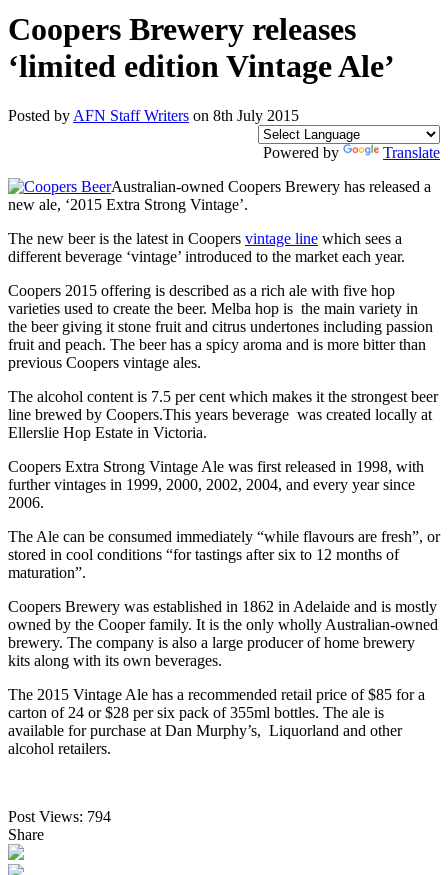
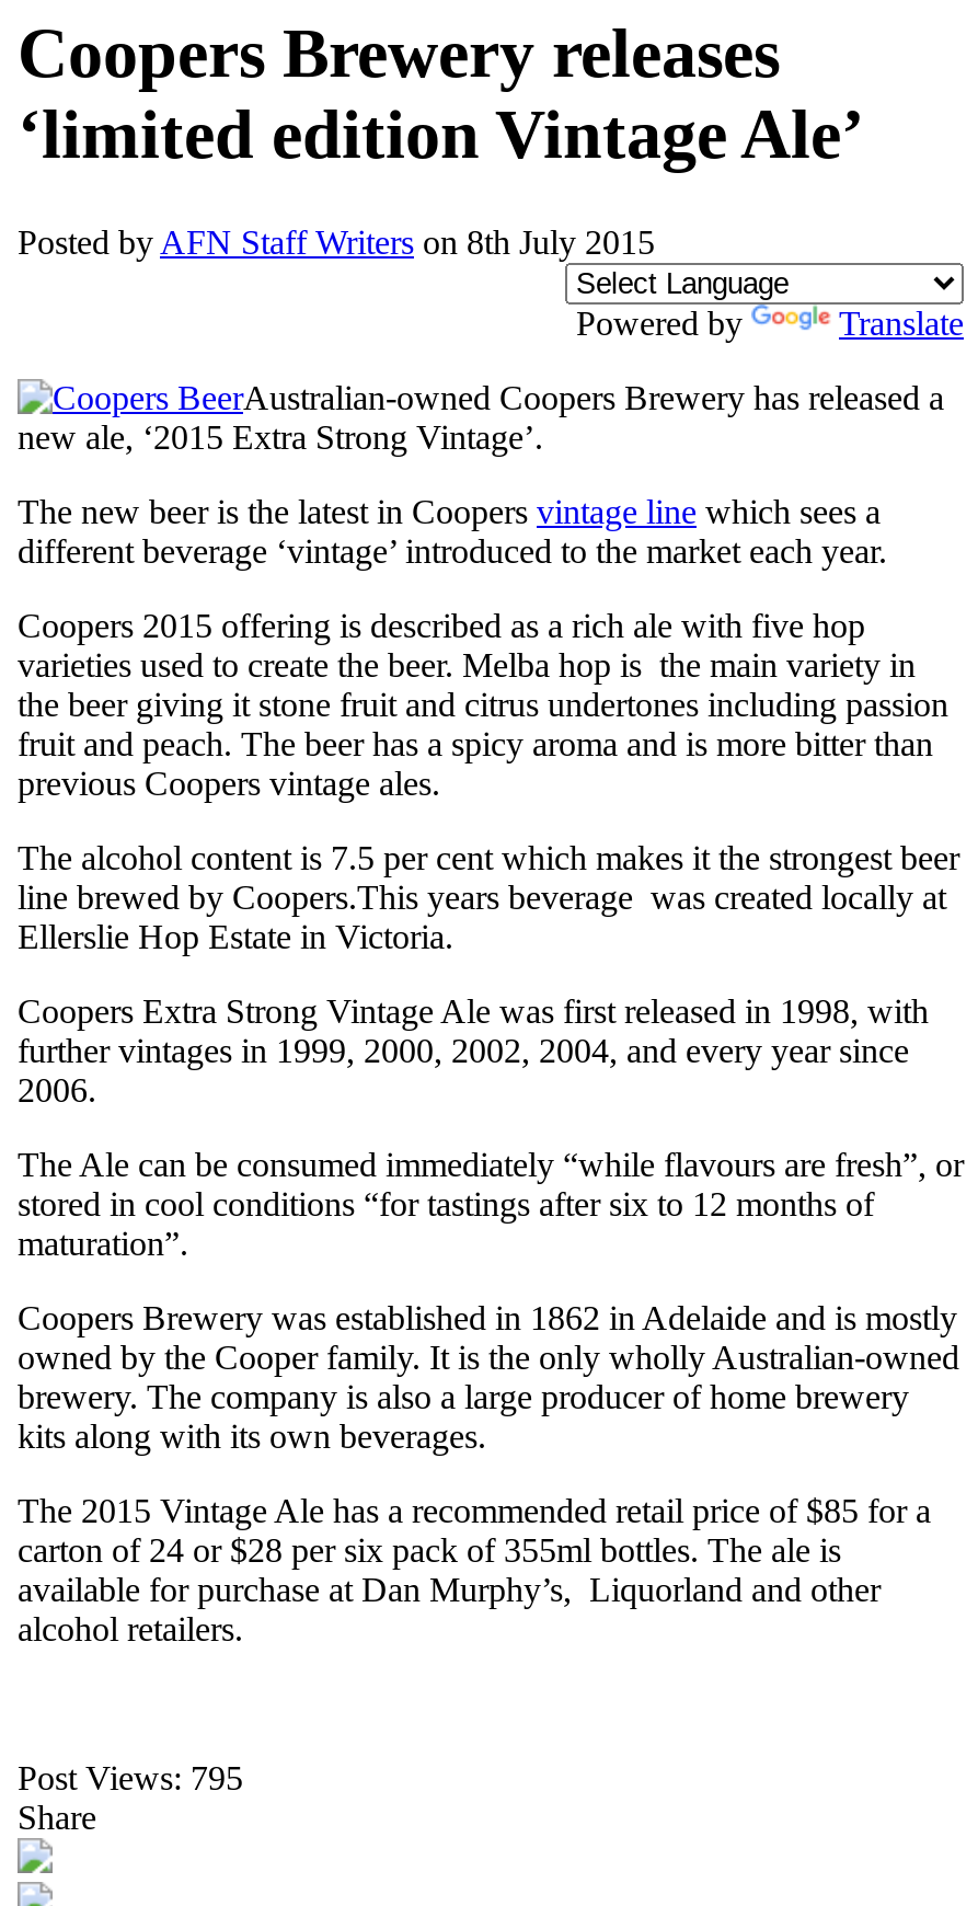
[8,808,111,825] Post Views: 794 -> [18,1758,243,1796] Post Views: 795

